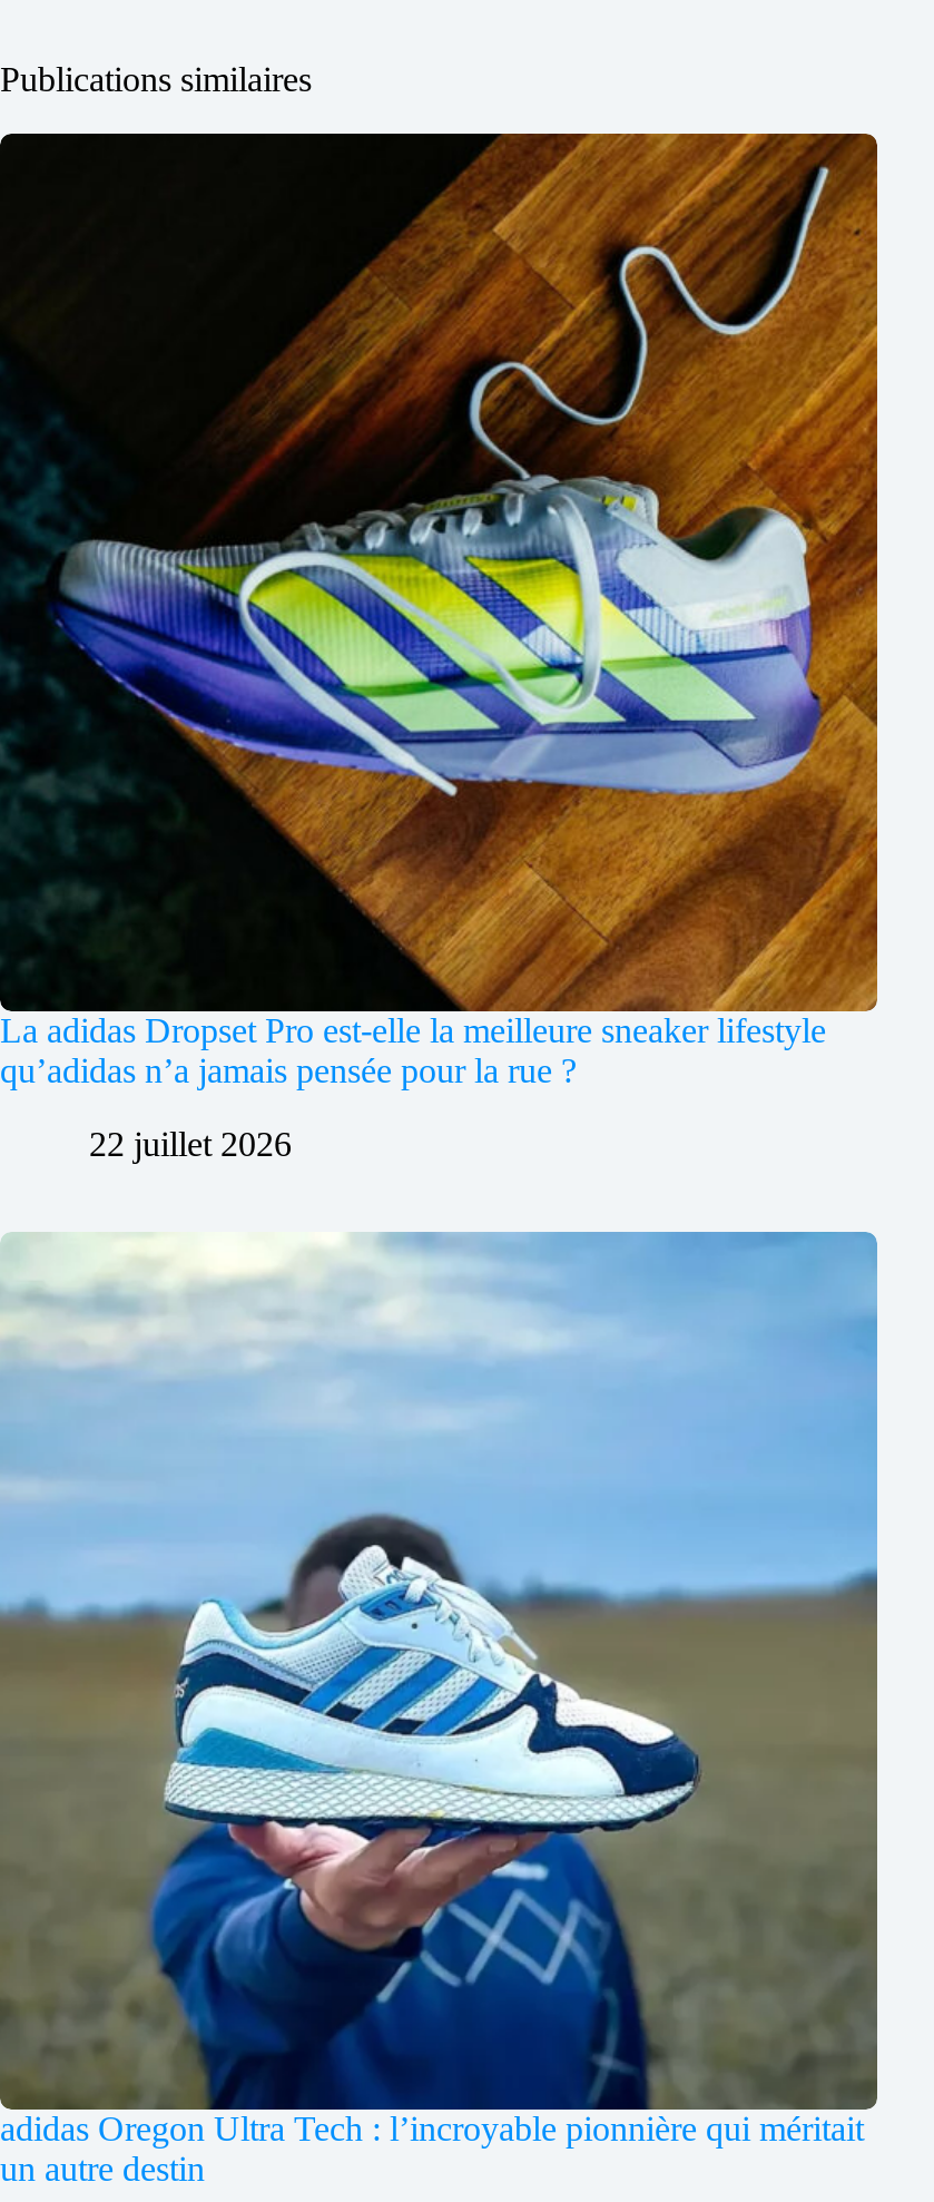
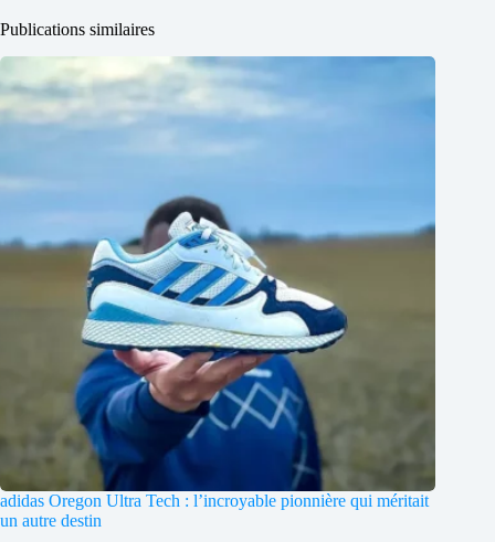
[0,130,879,1162] [image] | La adidas Dropset Pro est-elle la meilleure sneaker lifestyle | qu’adidas n’a jamais pensée pour la rue ? | 22 juillet 2026 -> none

